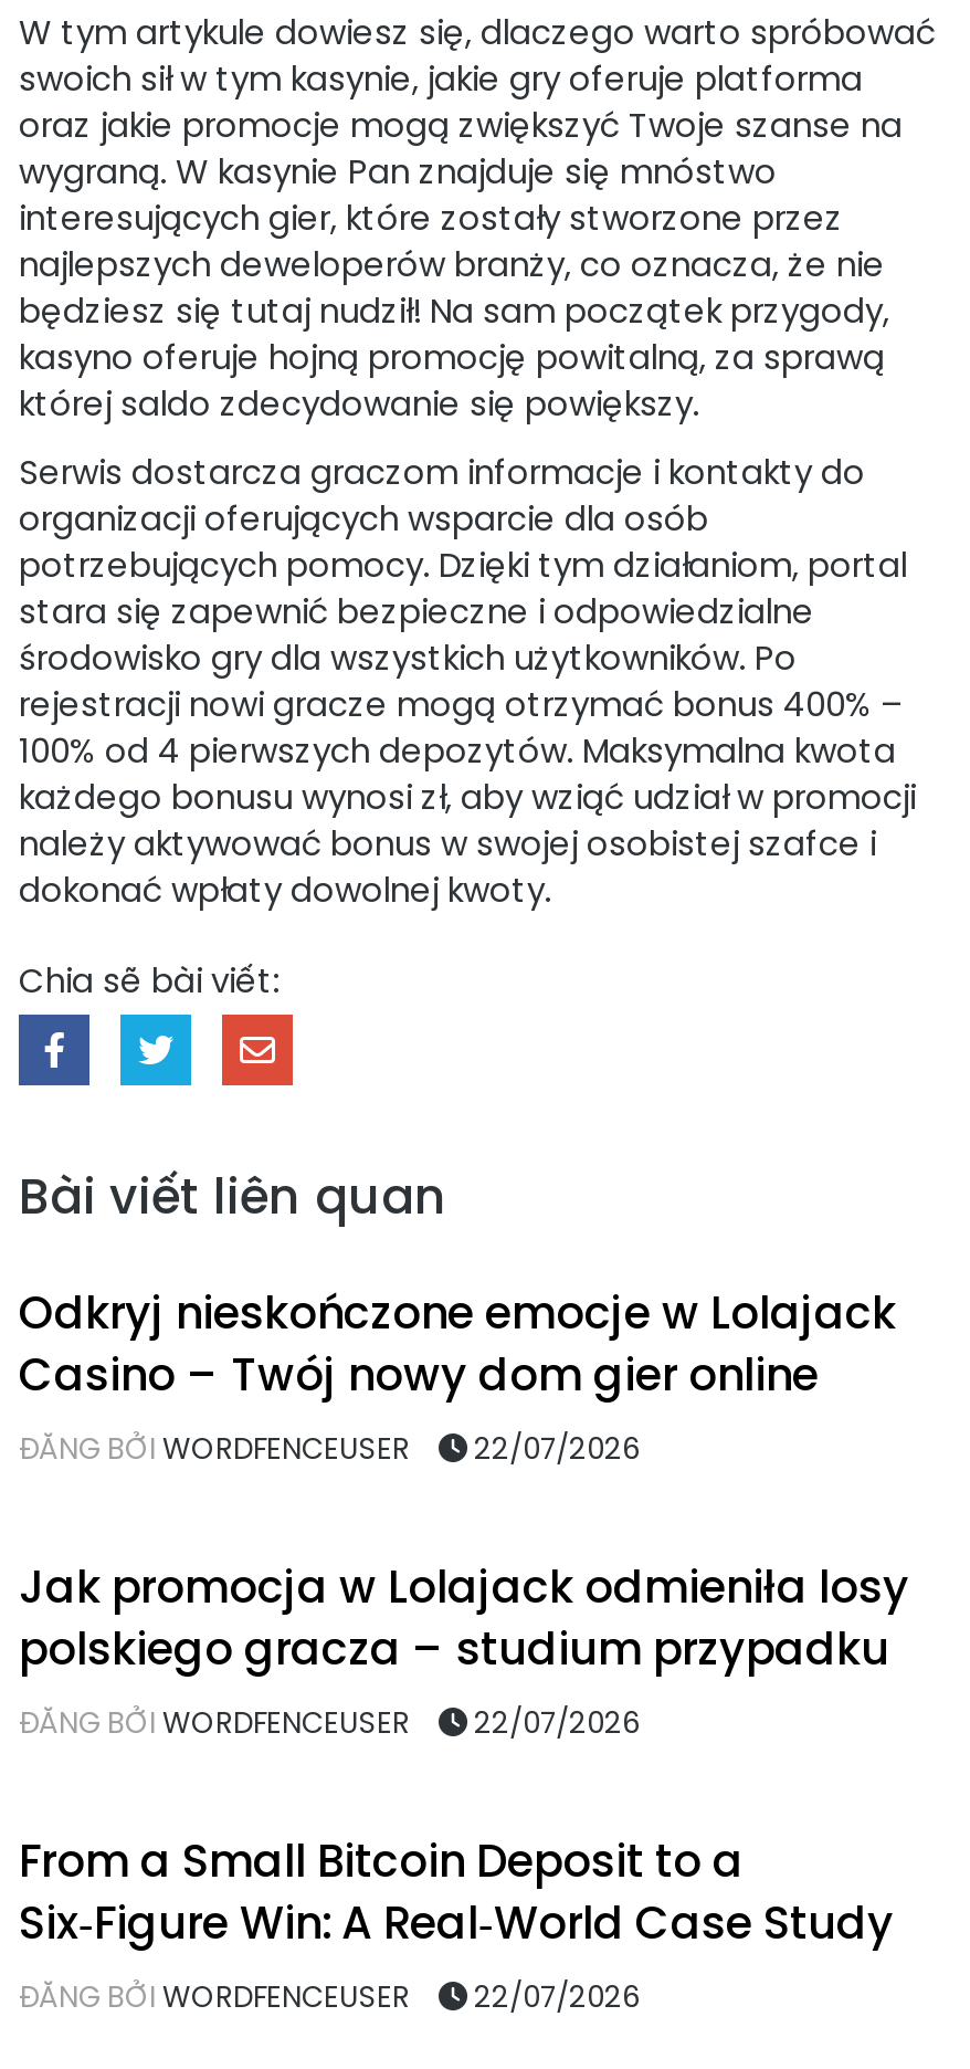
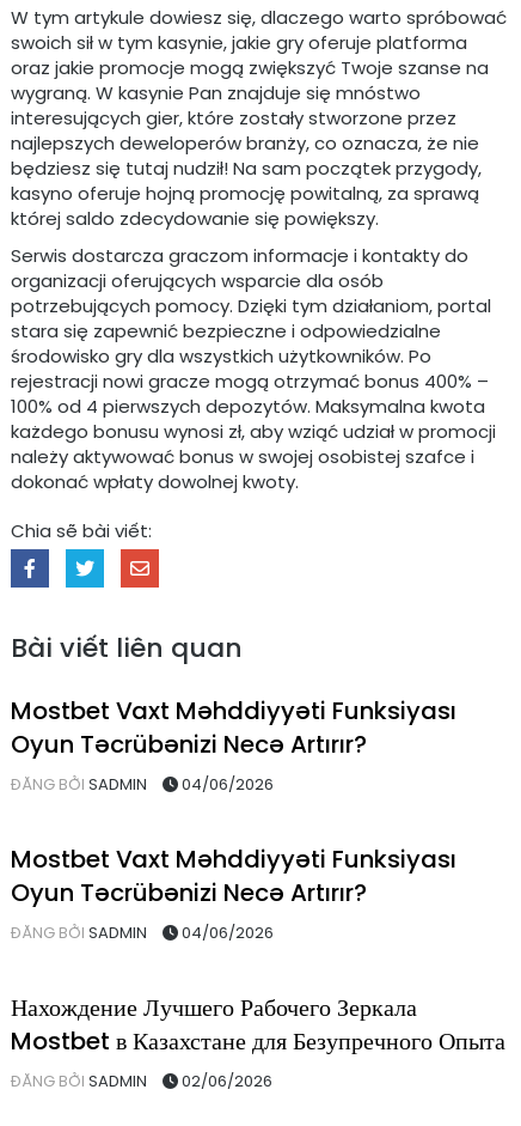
[19,1279,896,1473] Odkryj nieskończone emocje w Lolajack | Casino – Twój nowy dom gier online | ĐĂNG BỞI WORDFENCEUSER | 22/07/2026 -> [11,692,456,798] Mostbet Vaxt Məhddiyyəti Funksiyası | Oyun Təcrübənizi Necə Artırır? | ĐĂNG BỞI SADMIN | 04/06/2026
[19,1553,909,1747] Jak promocja w Lolajack odmieniła losy | polskiego gracza – studium przypadku | ĐĂNG BỞI WORDFENCEUSER | 22/07/2026 -> [11,841,456,946] Mostbet Vaxt Məhddiyyəti Funksiyası | Oyun Təcrübənizi Necə Artırır? | ĐĂNG BỞI SADMIN | 04/06/2026
[19,1827,894,2021] From a Small Bitcoin Deposit to a | Six‑Figure Win: A Real‑World Case Study | ĐĂNG BỞI WORDFENCEUSER | 22/07/2026 -> [11,989,505,1094] Нахождение Лучшего Рабочего Зеркала | Mostbet в Казахстане для Безупречного Опыта | ĐĂNG BỞI SADMIN | 02/06/2026

